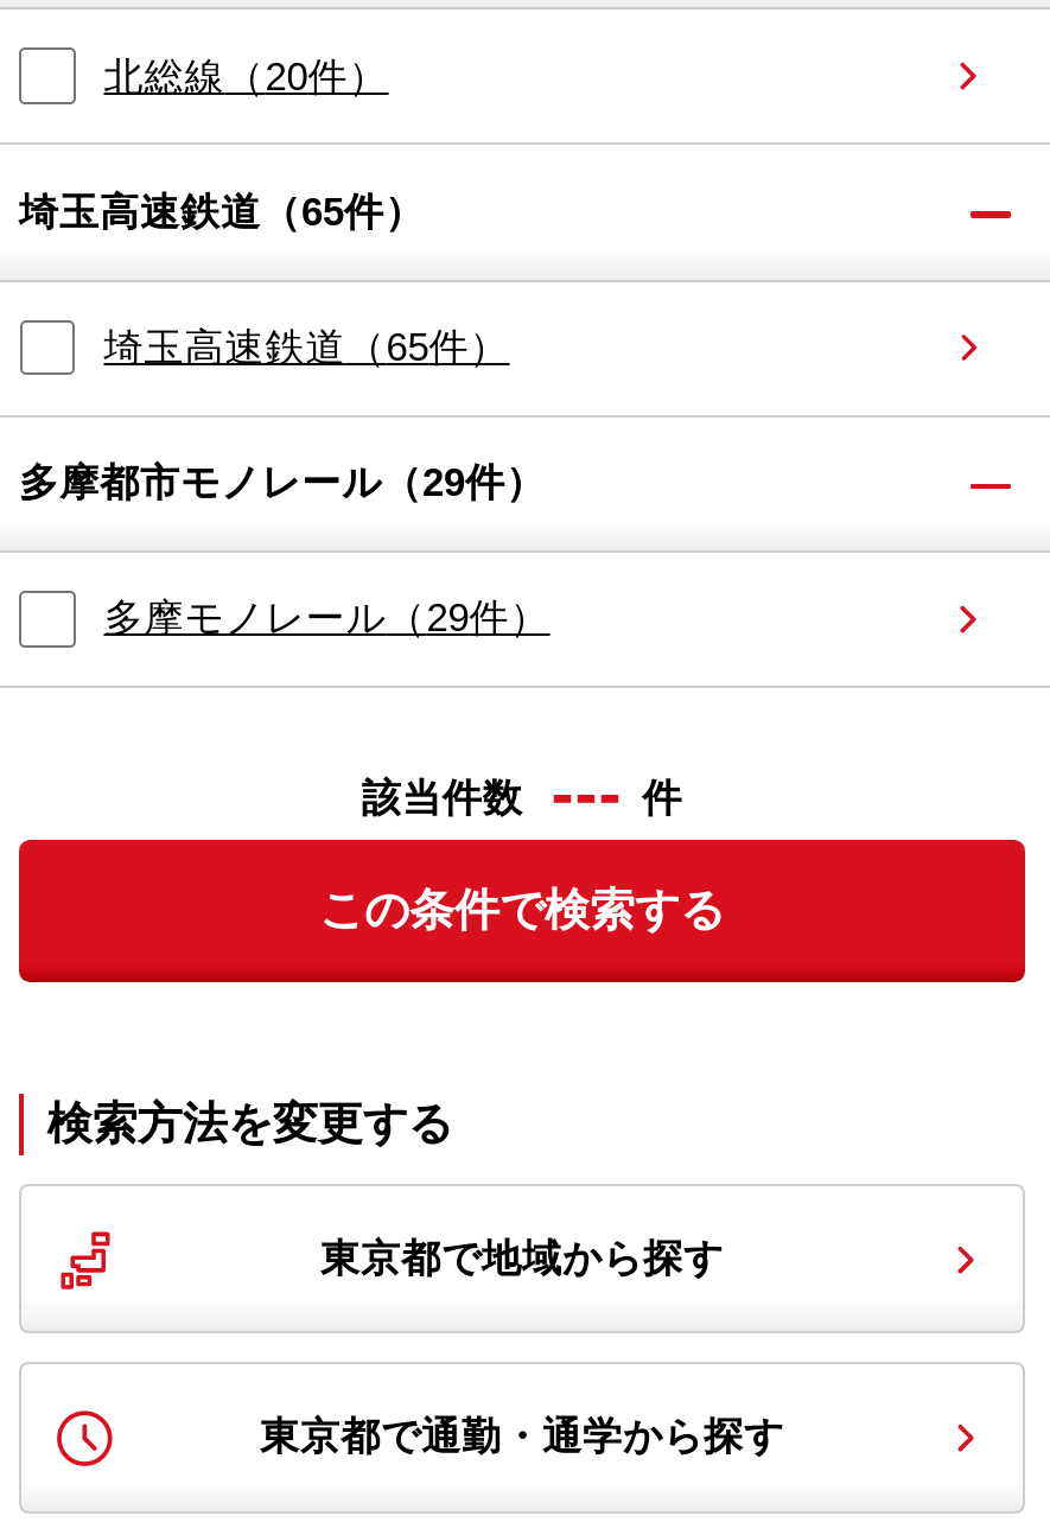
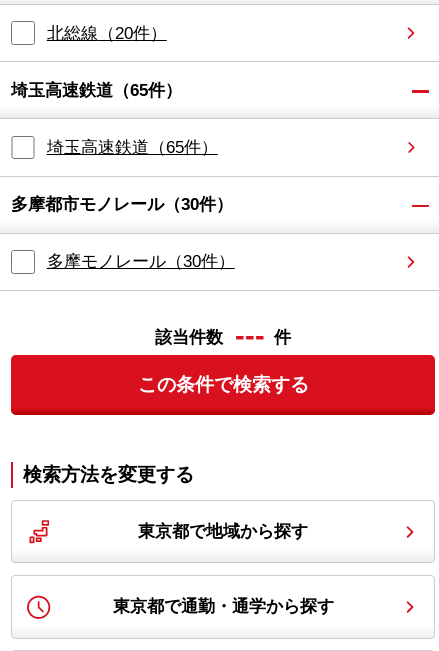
[19,461,546,506] 多摩都市モノレール（29件） -> [11,195,233,214] 多摩都市モノレール（30件）
[104,596,550,642] 多摩モノレール（29件） -> [47,252,235,271] 多摩モノレール（30件）

